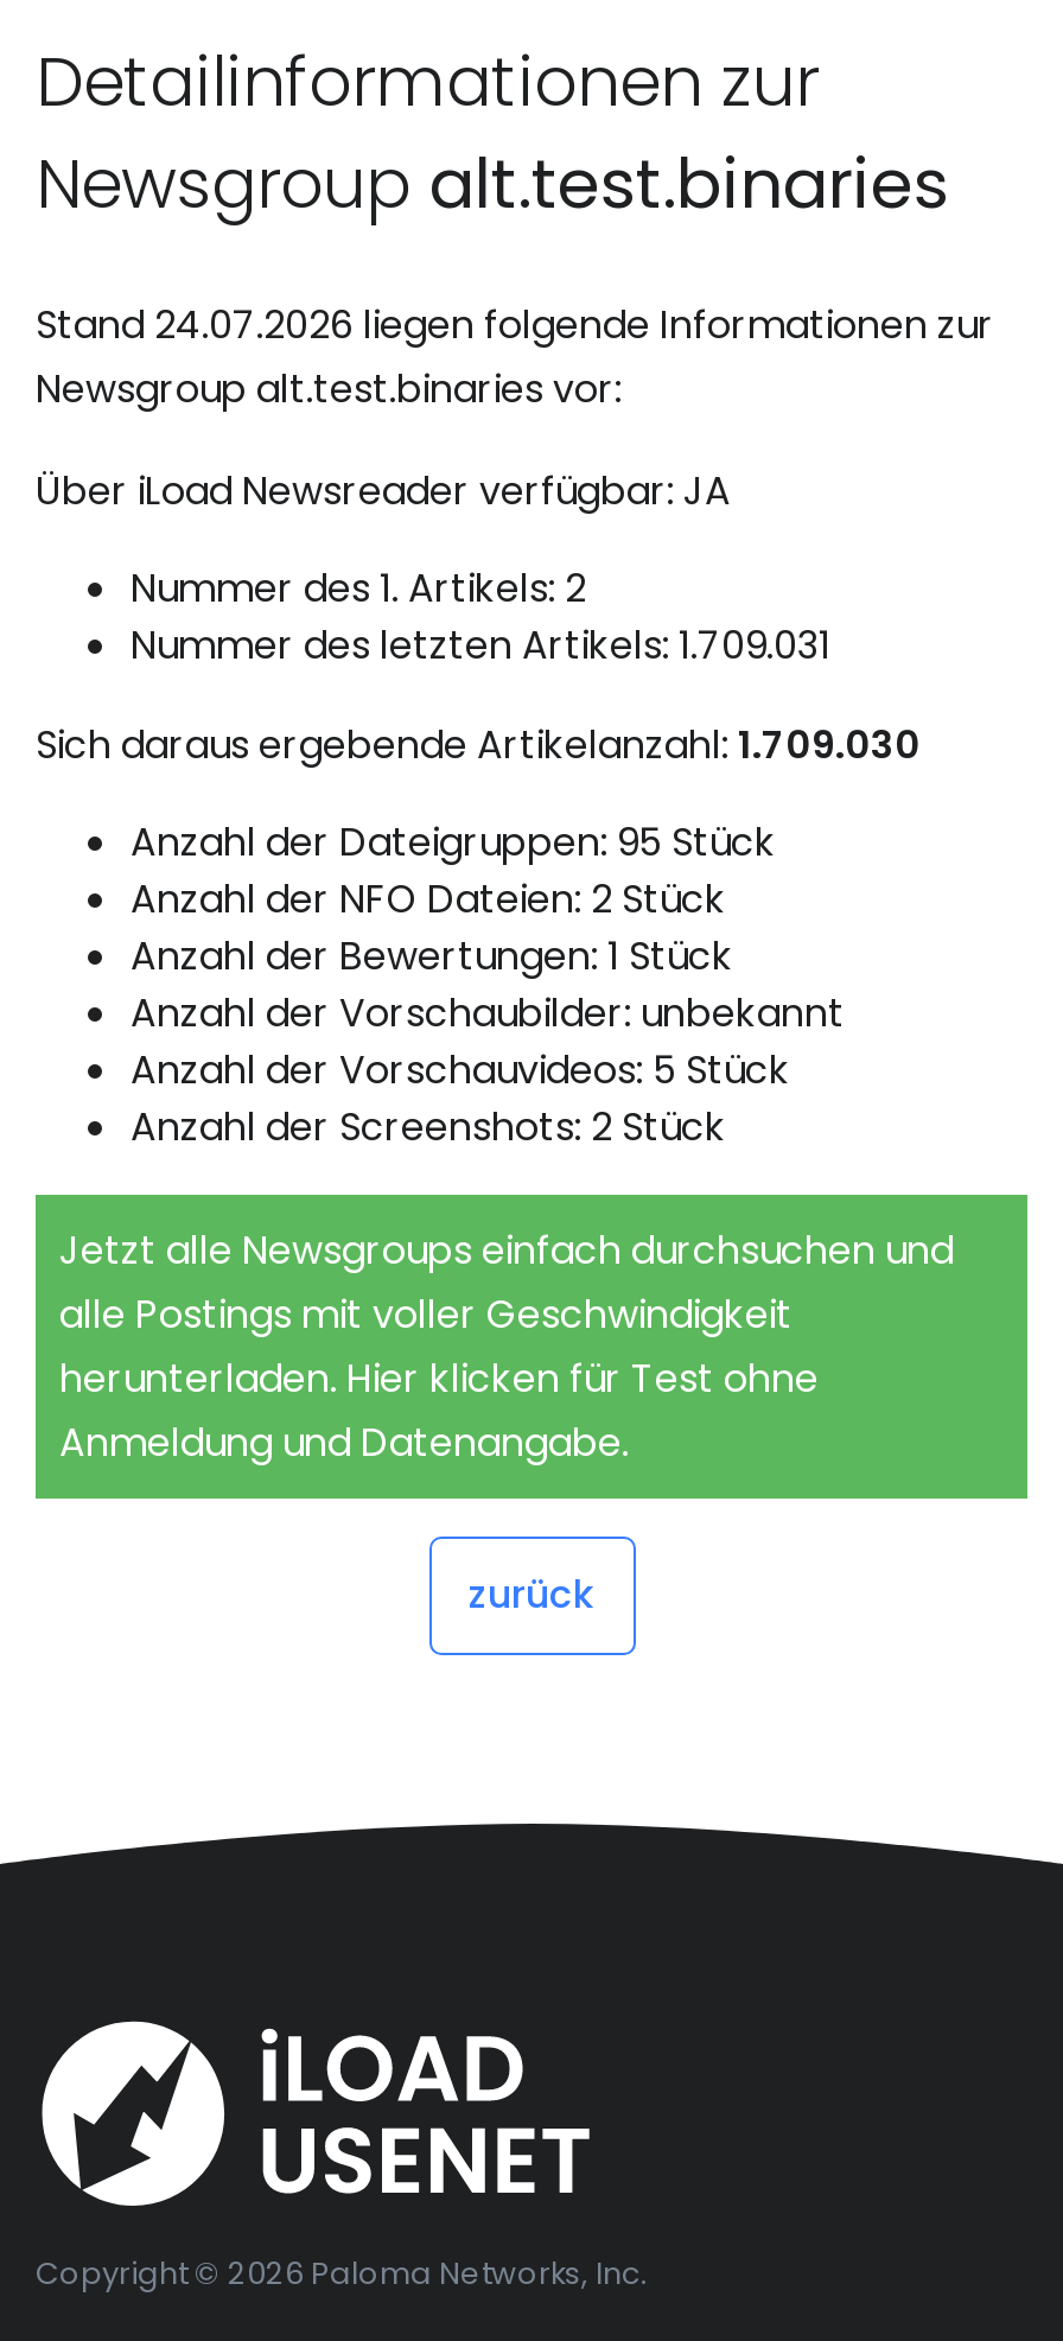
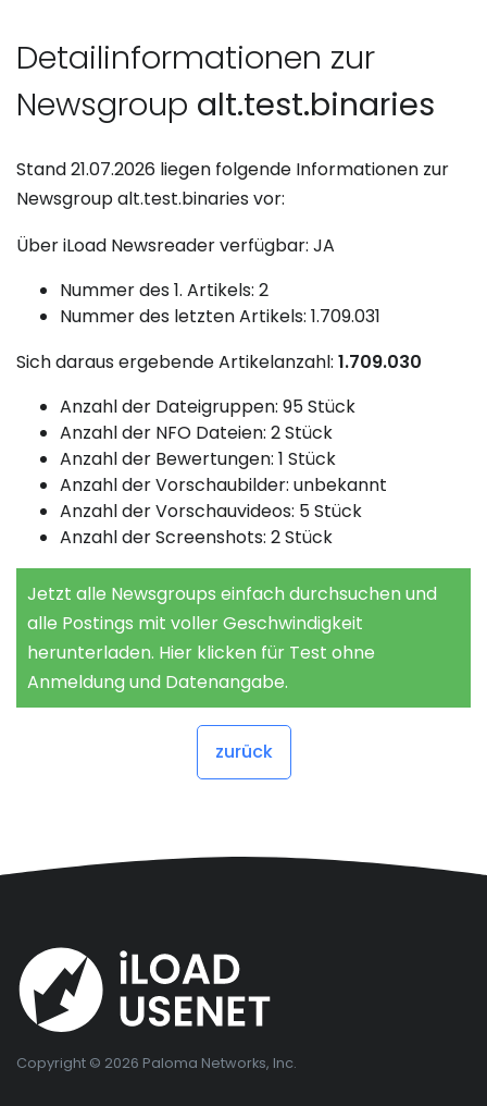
[36,298,994,352] Stand 24.07.2026 liegen folgende Informationen zur -> [16,157,449,182] Stand 21.07.2026 liegen folgende Informationen zur

